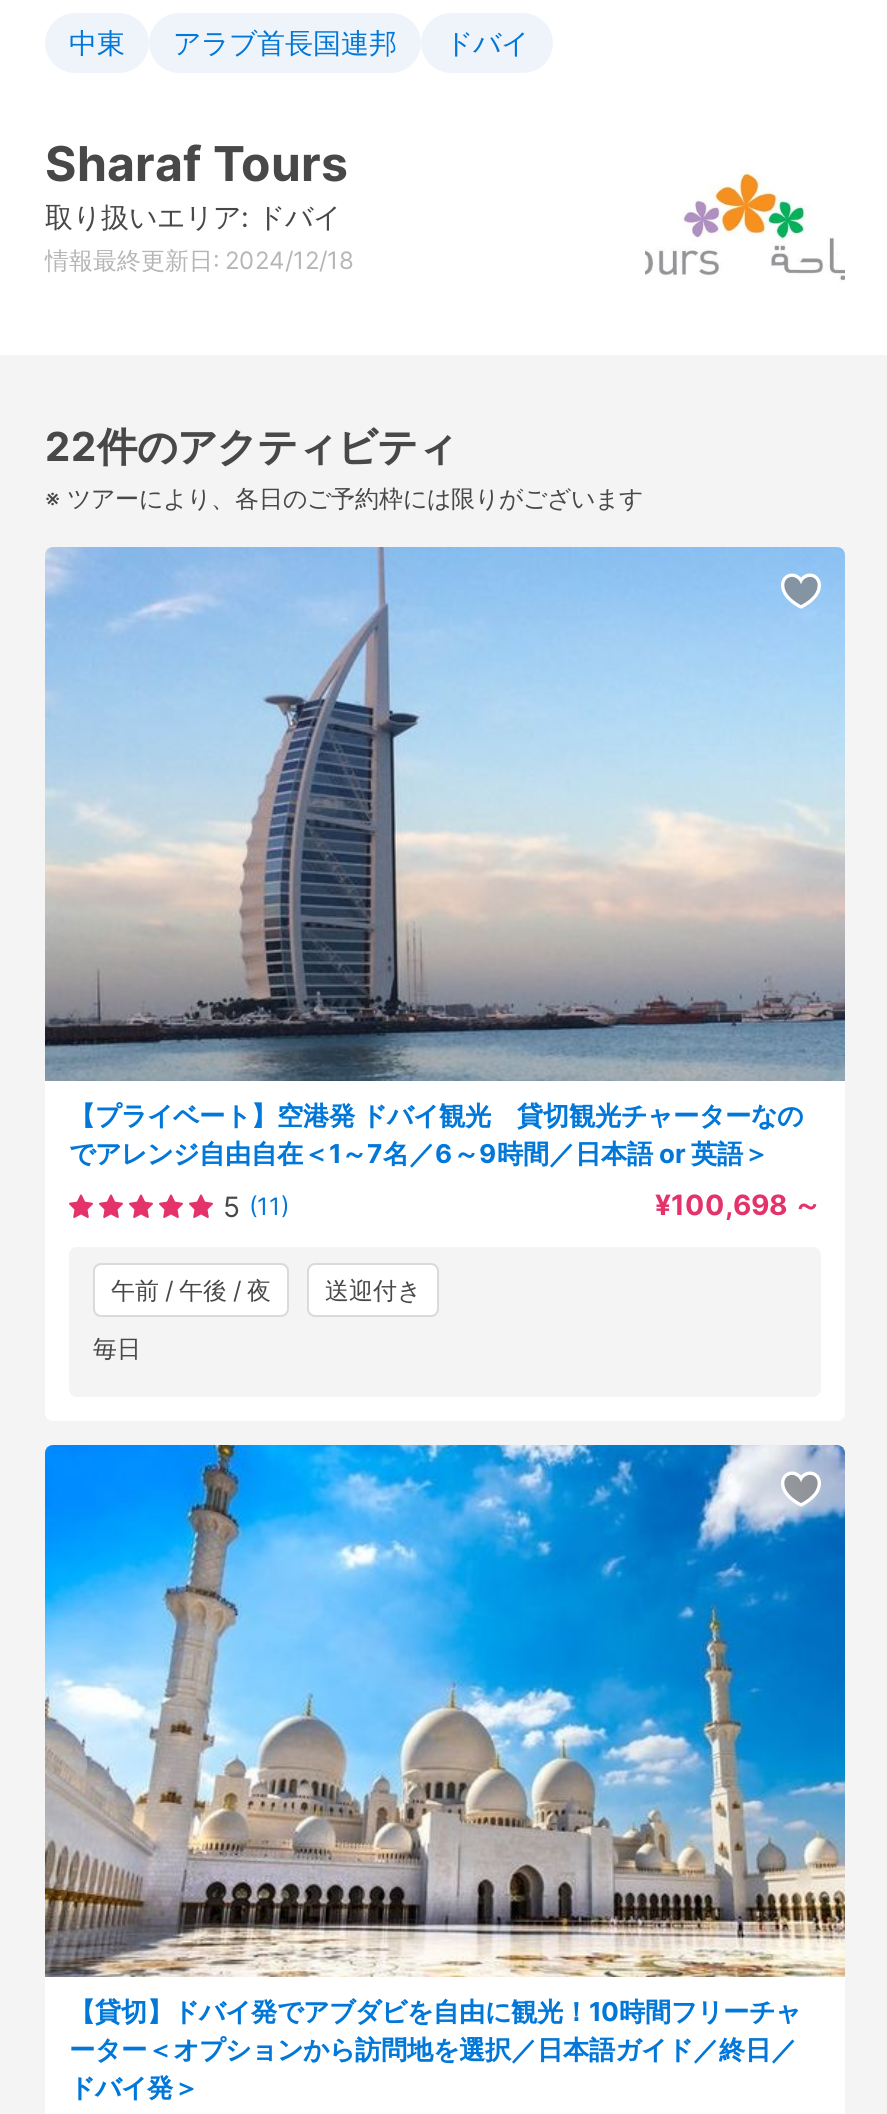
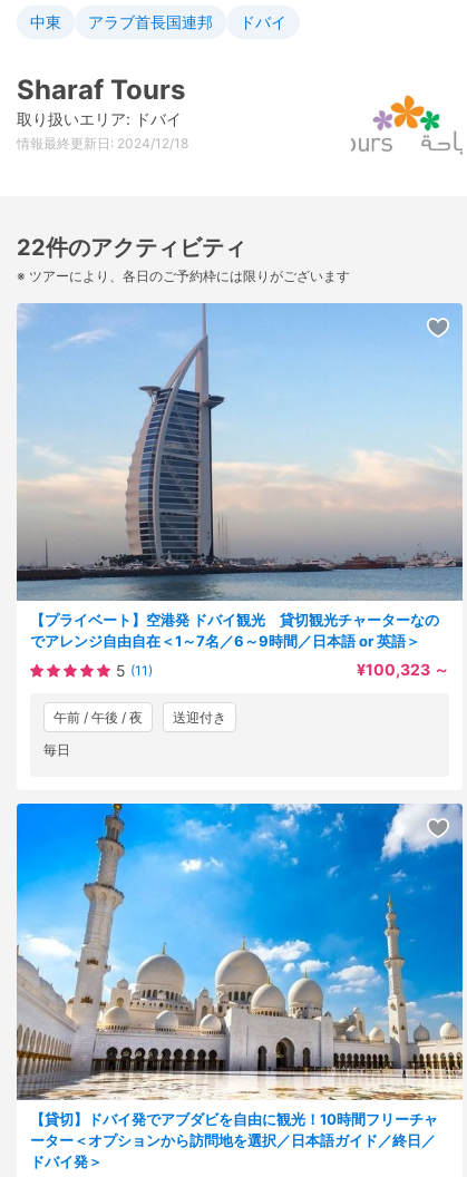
[655,1187,821,1221] ¥100,698～ -> [357,660,449,679] ¥100,323～

